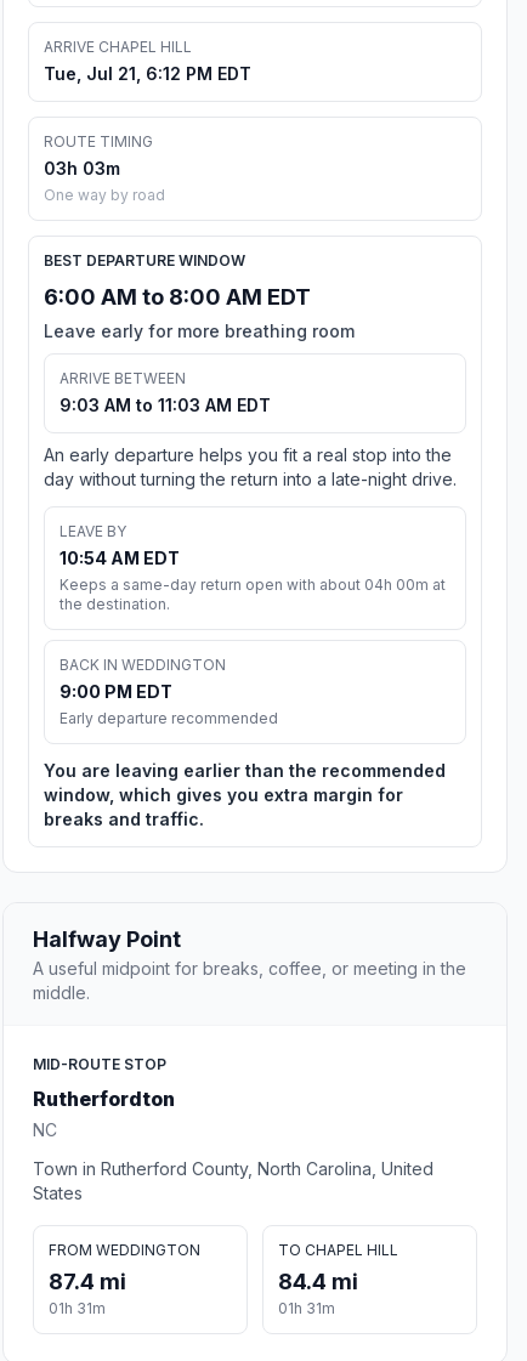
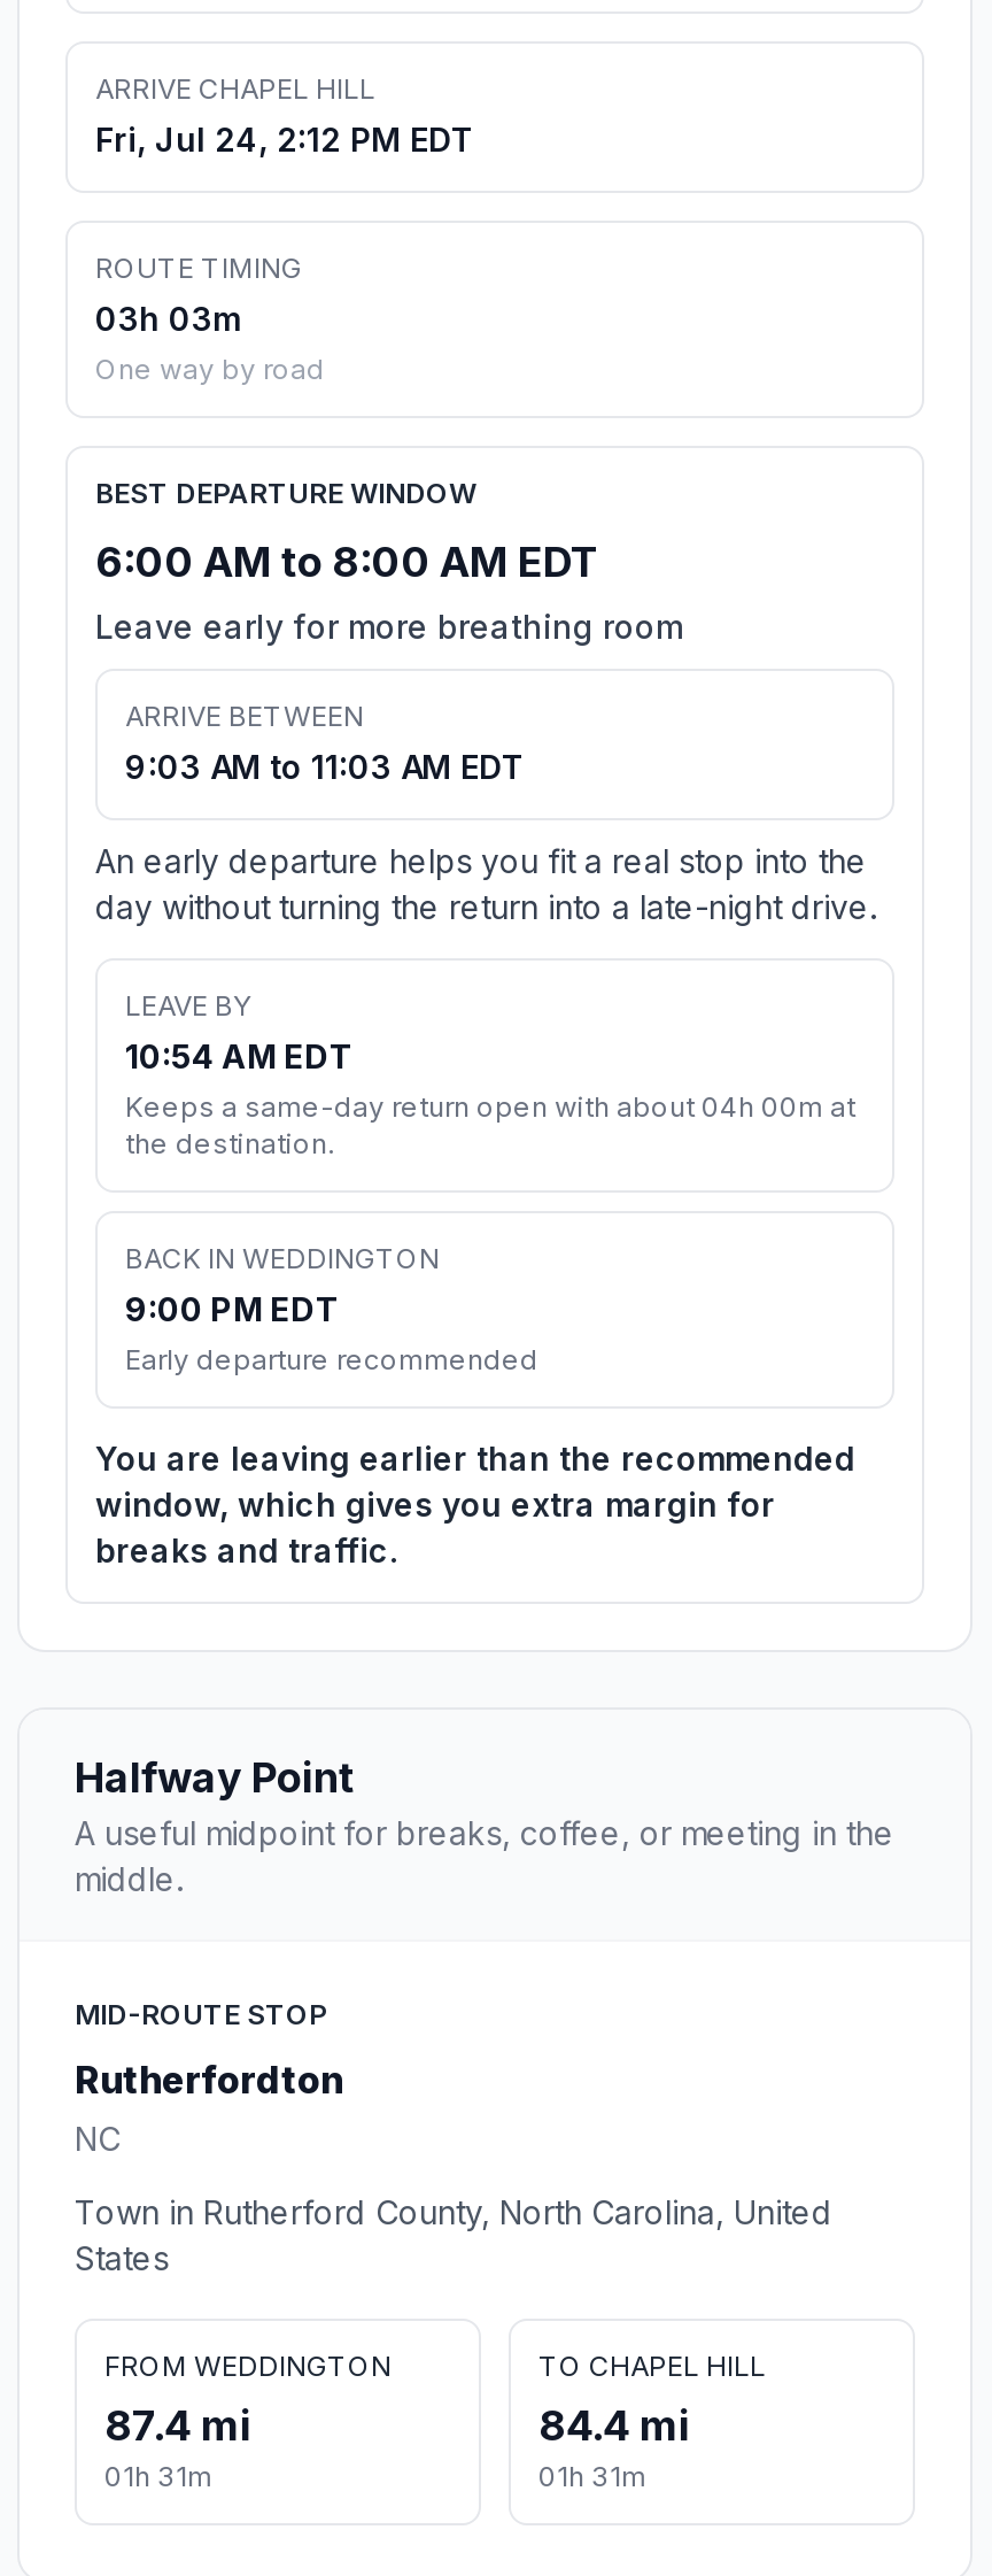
[44,63,251,84] Tue, Jul 21, 6:12 PM EDT -> [95,120,474,159] Fri, Jul 24, 2:12 PM EDT

